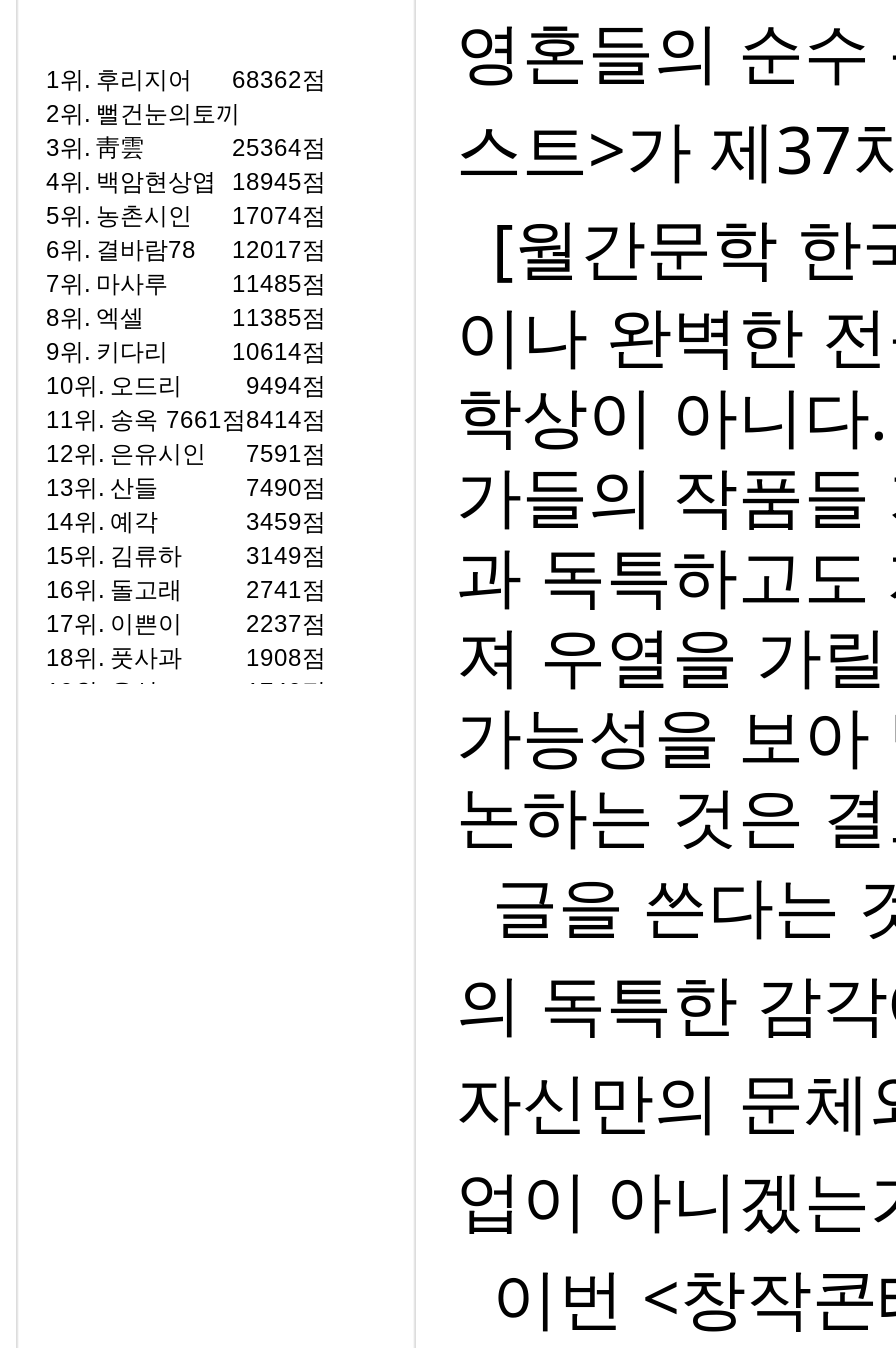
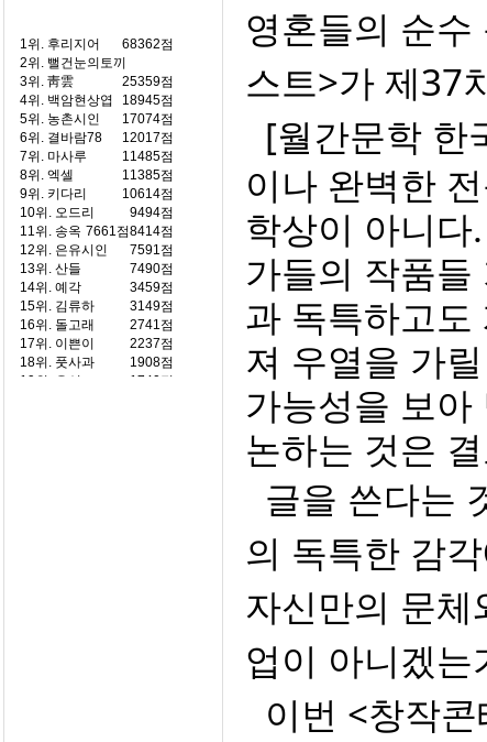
[232,134,326,162] 25364점 -> [122,74,174,89] 25359점

